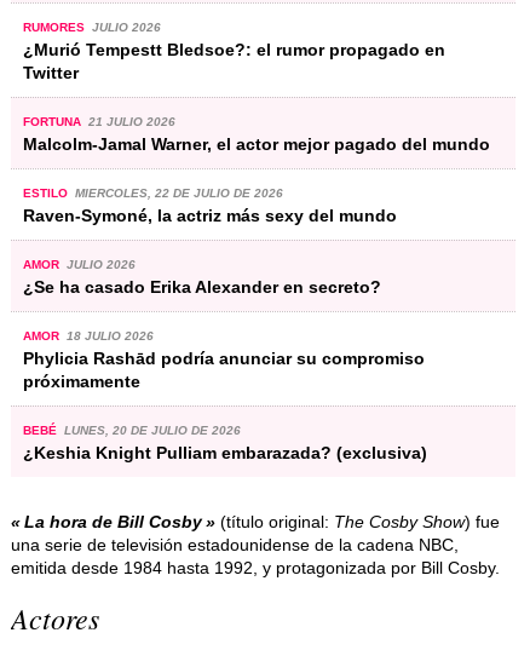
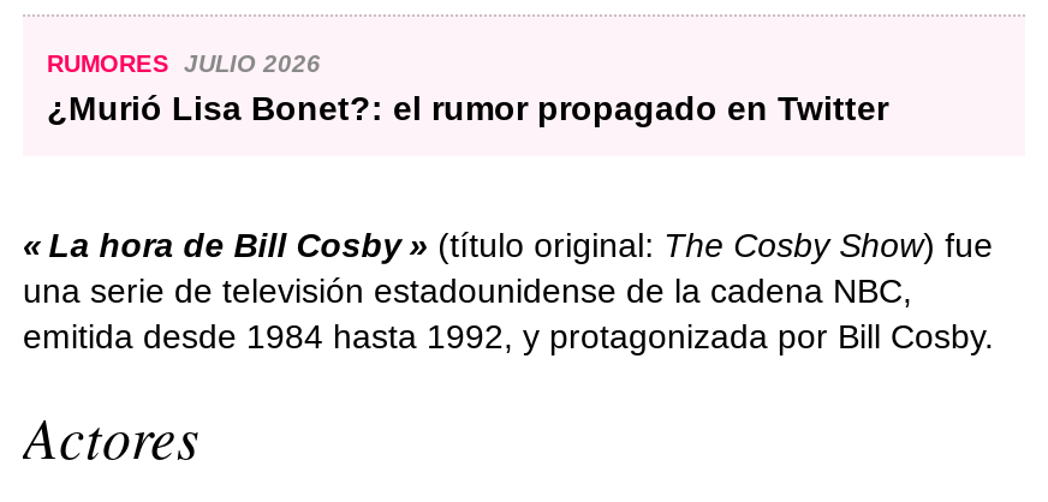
[23,39,490,462] ¿Murió Tempestt Bledsoe?: el rumor propagado en | Twitter | FORTUNA 21 JULIO 2026 | Malcolm-Jamal Warner, el actor mejor pagado del mundo | ESTILO MIERCOLES, 22 DE JULIO DE 2026 | Raven-Symoné, la actriz más sexy del mundo | AMOR JULIO 2026 | ¿Se ha casado Erika Alexander en secreto? | AMOR 18 JULIO 2026 | Phylicia Rashād podría anunciar su compromiso | próximamente | BEBÉ LUNES, 20 DE JULIO DE 2026 | ¿Keshia Knight Pulliam embarazada? (exclusiva) -> [47,88,888,126] ¿Murió Lisa Bonet?: el rumor propagado en Twitter

